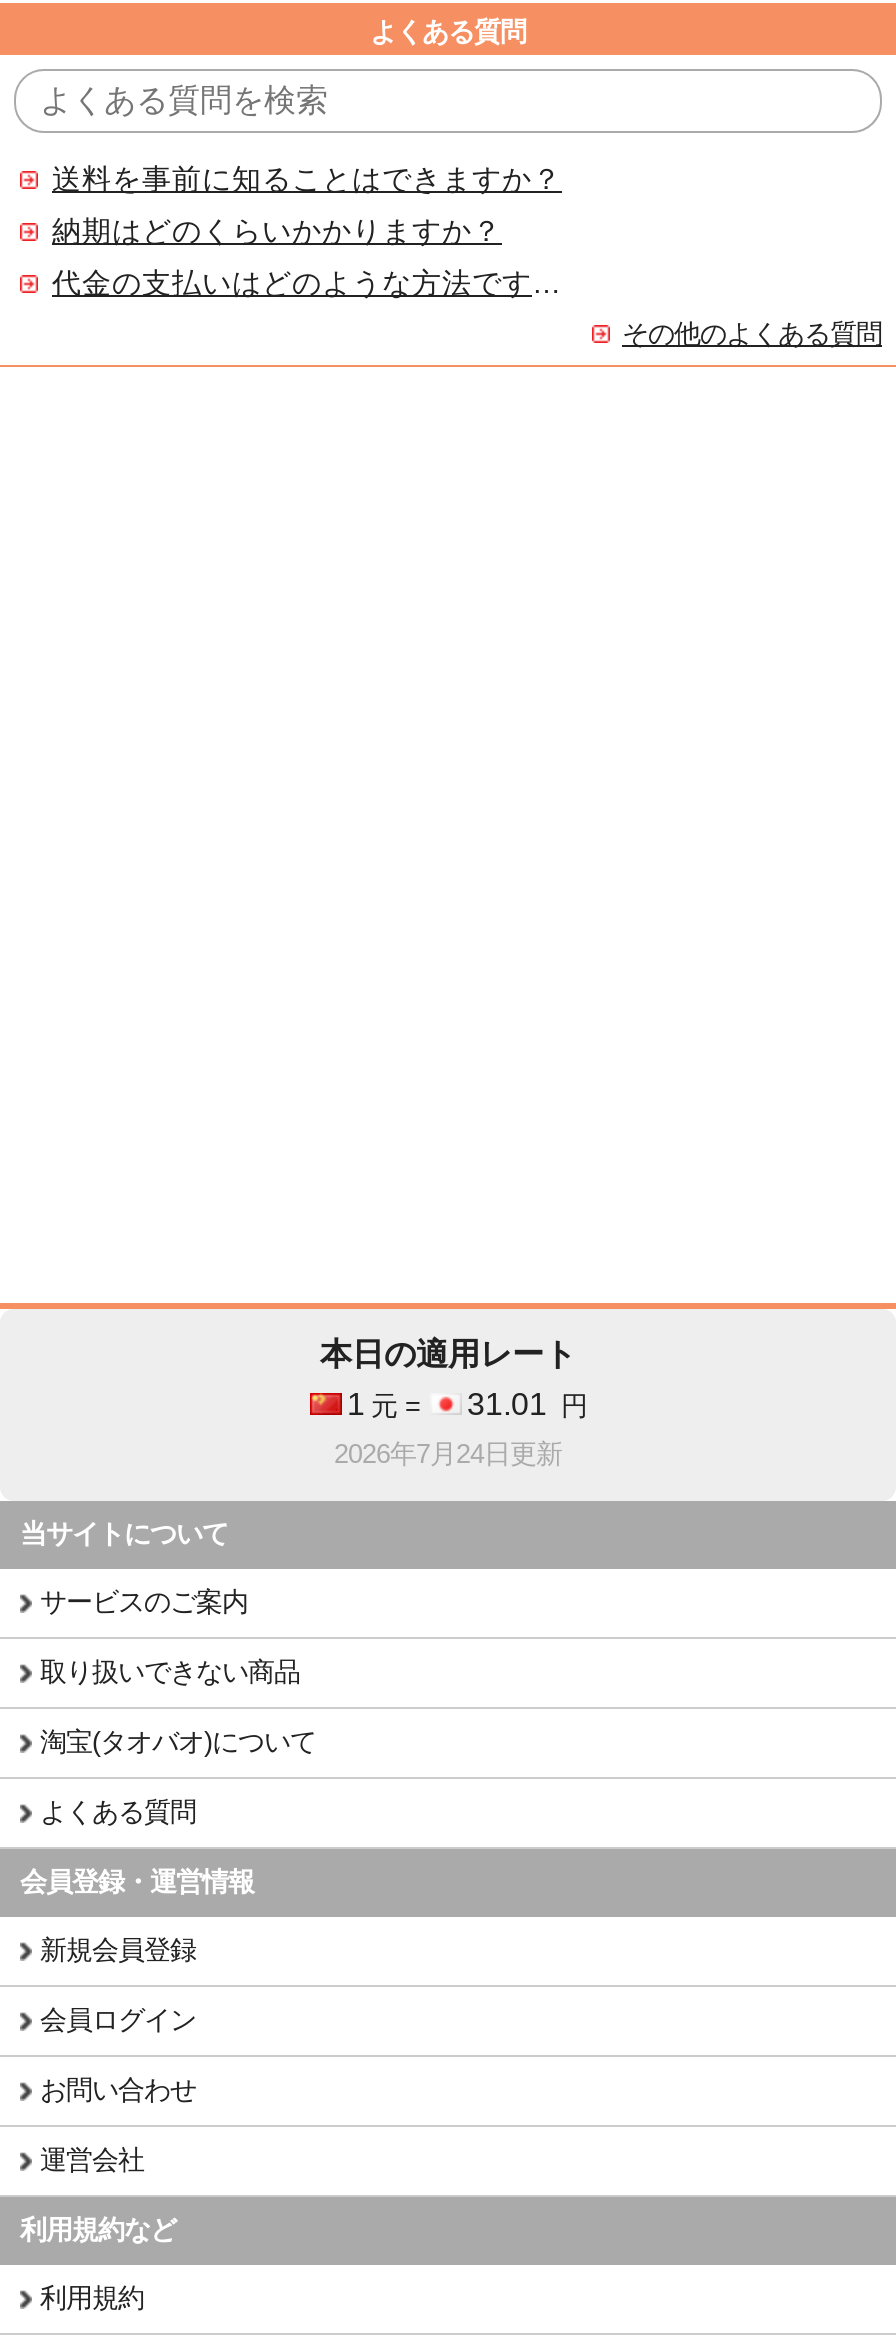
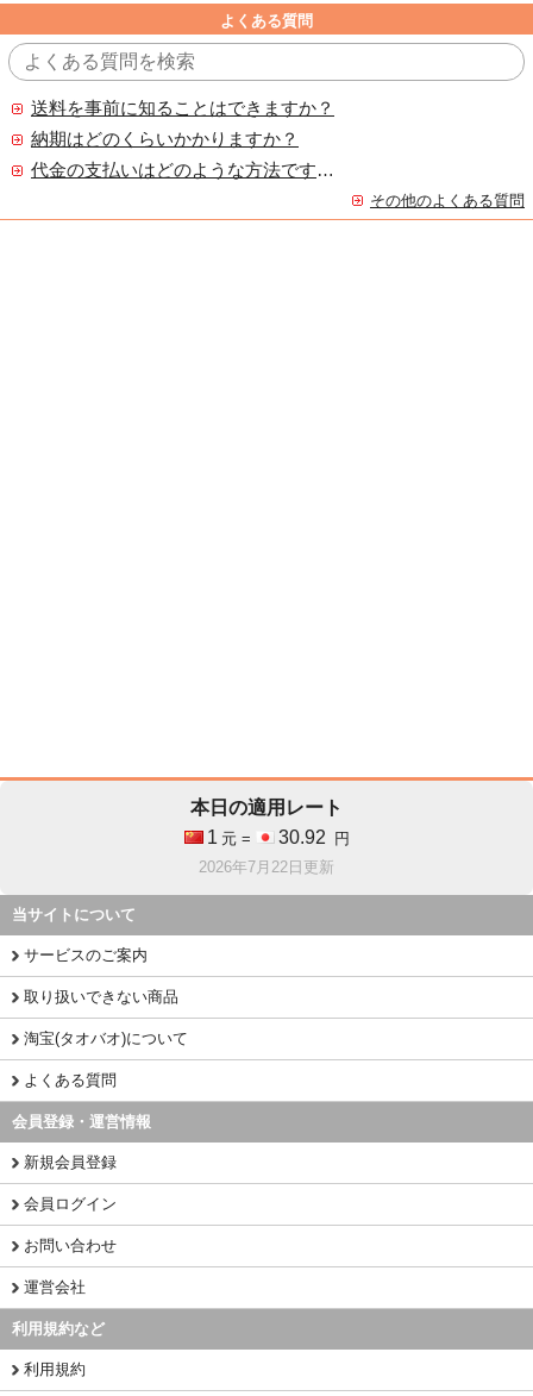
[347,1387,587,1421] 1 元 = 31.01 円 -> [206,827,349,847] 1 元 = 30.92 円
[334,1439,562,1469] 2026年7月24日更新 -> [199,858,334,876] 2026年7月22日更新

